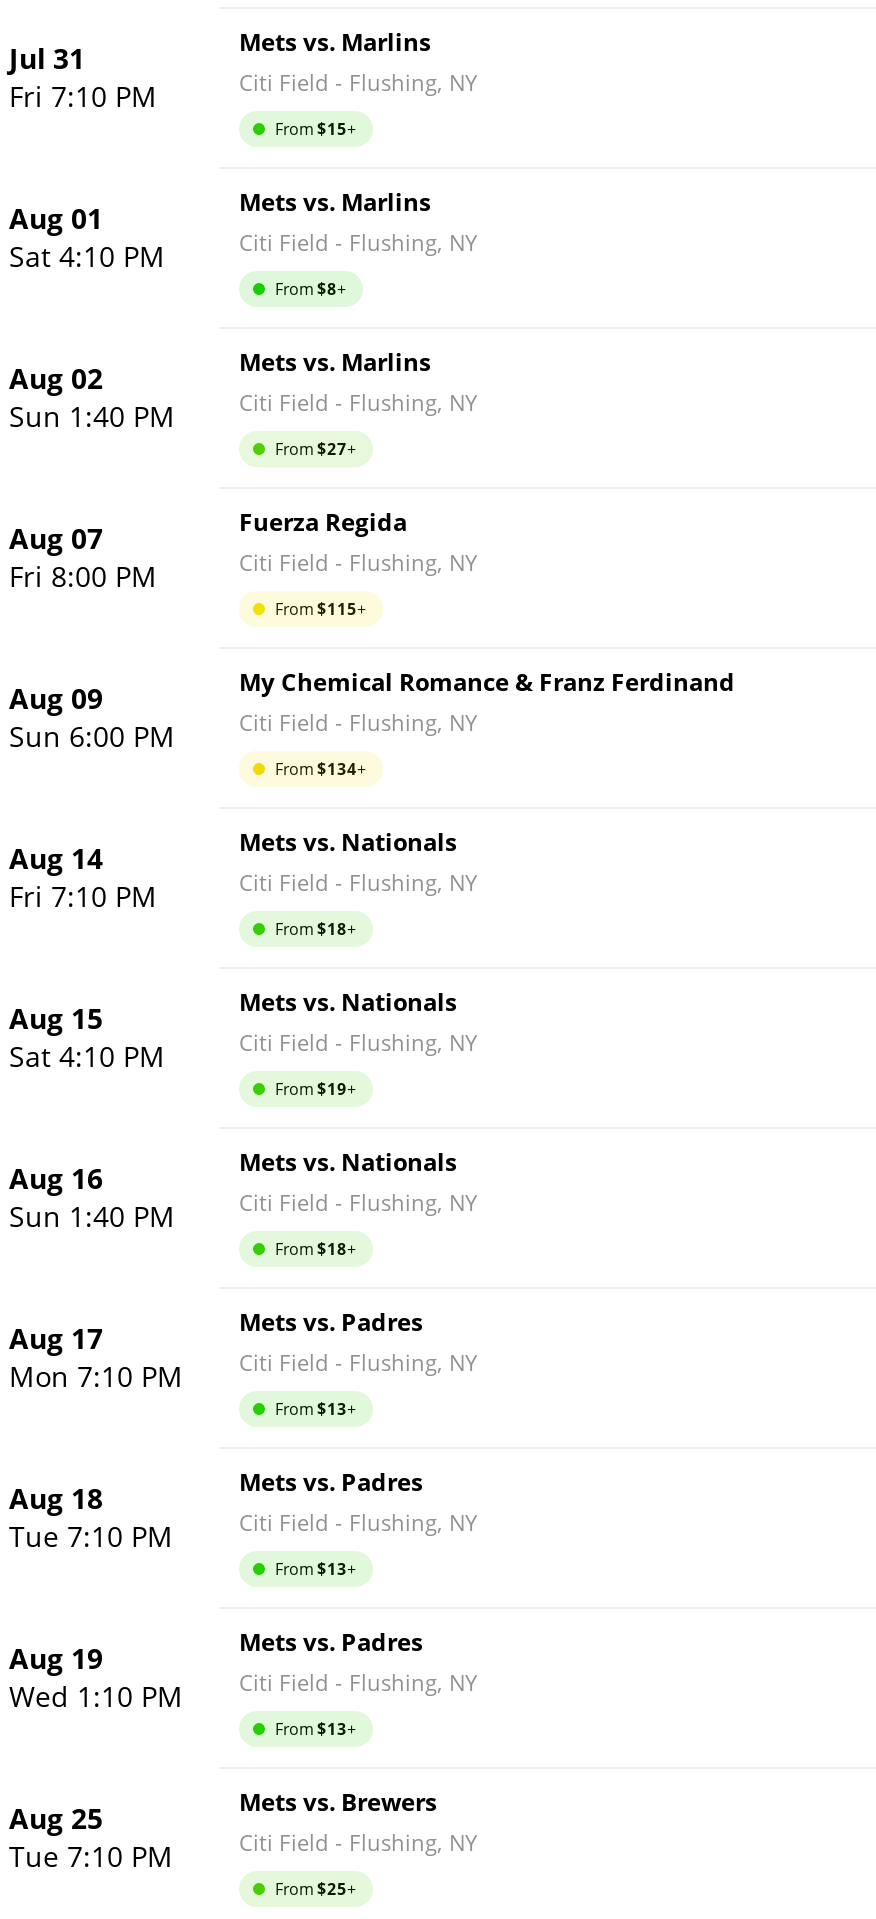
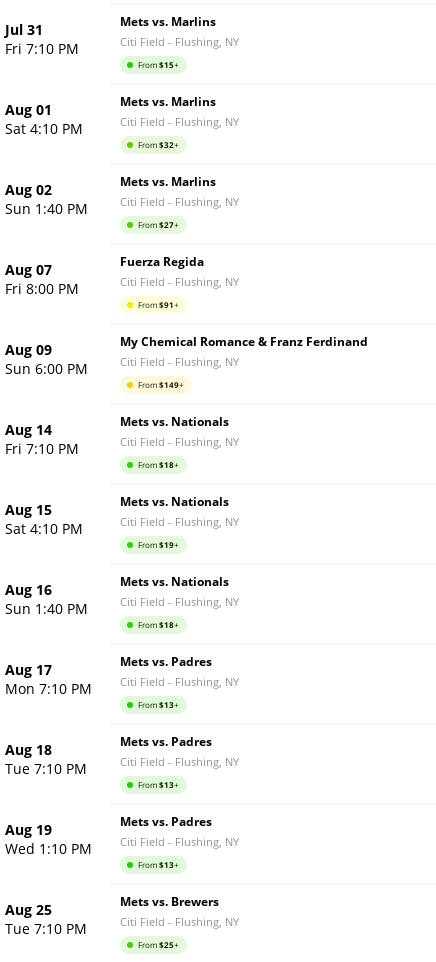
[275,277,347,299] From $8+ -> [138,139,179,150] From $32+
[275,597,367,619] From $115+ -> [138,299,179,310] From $91+
[275,757,367,779] From $134+ -> [138,379,184,390] From $149+

